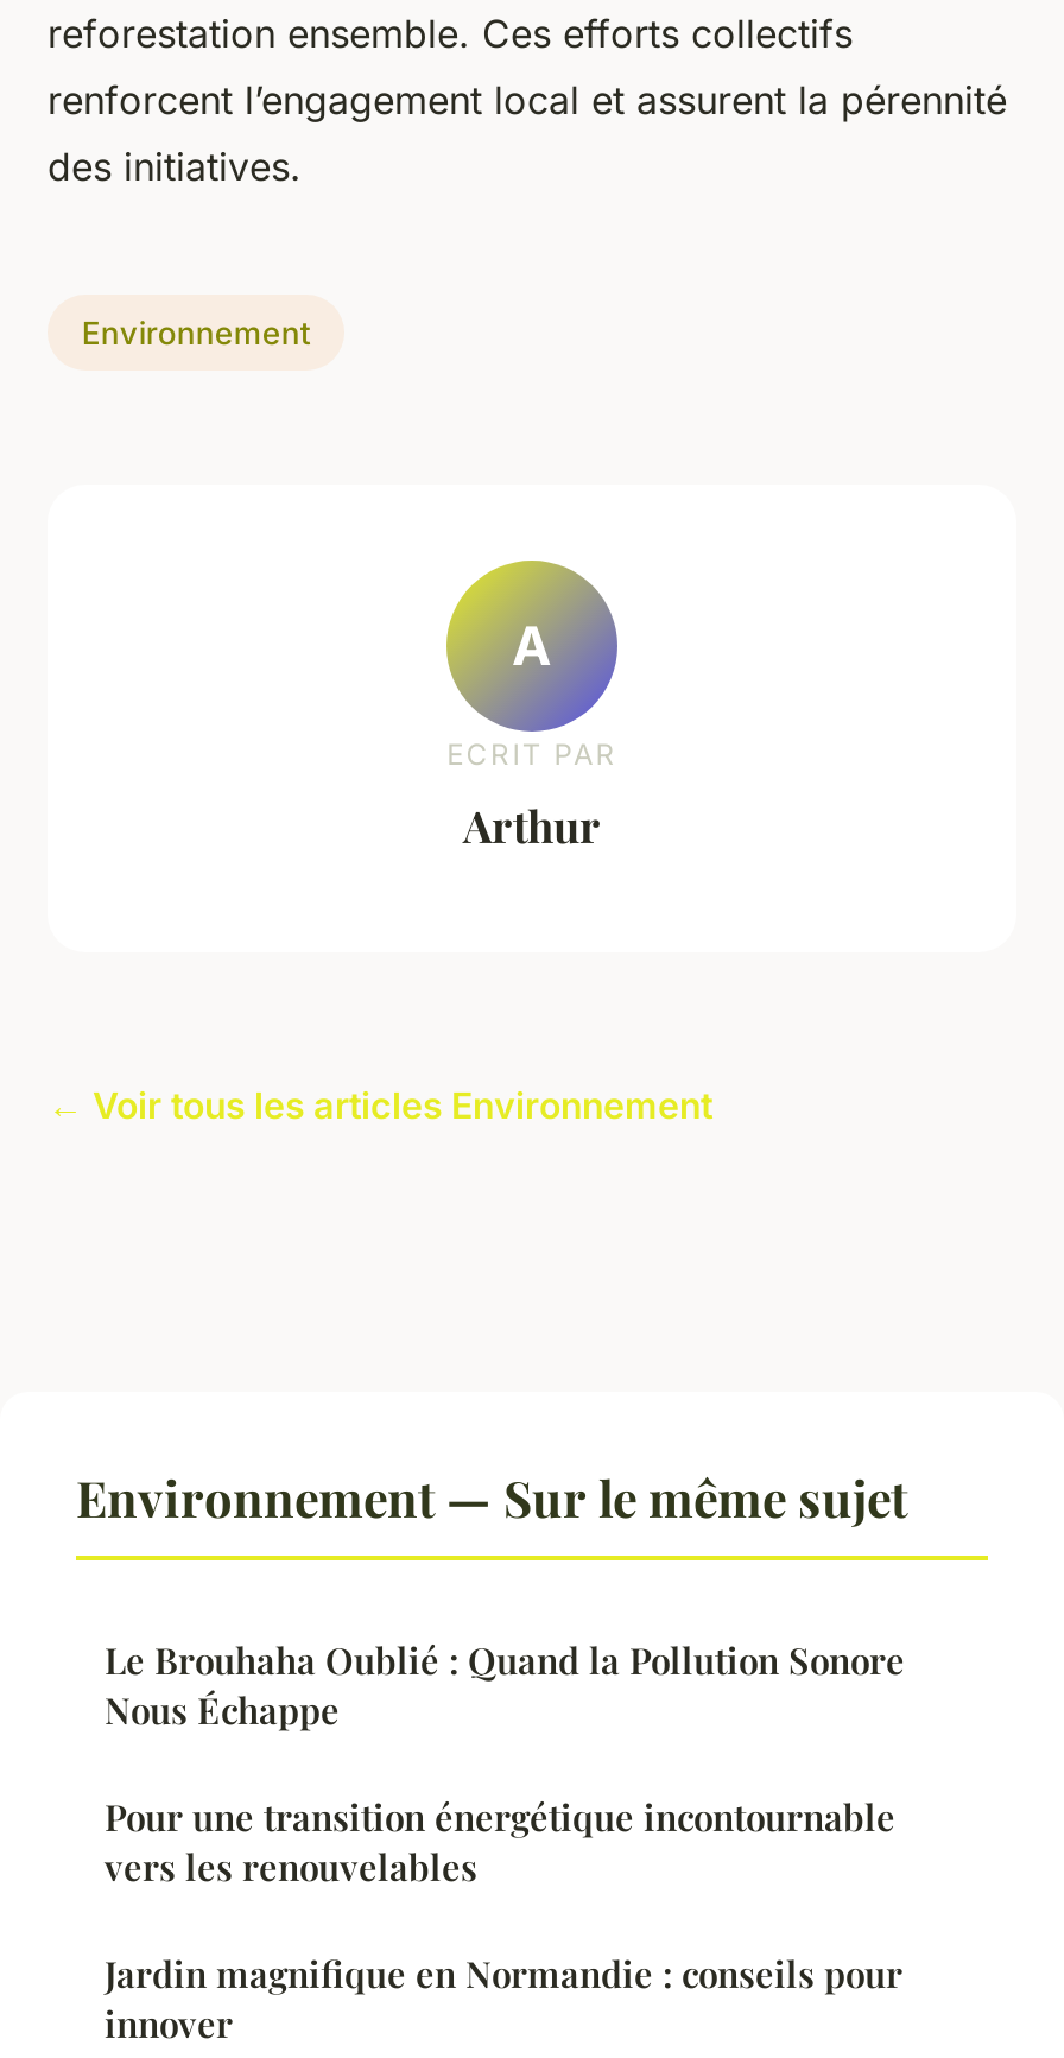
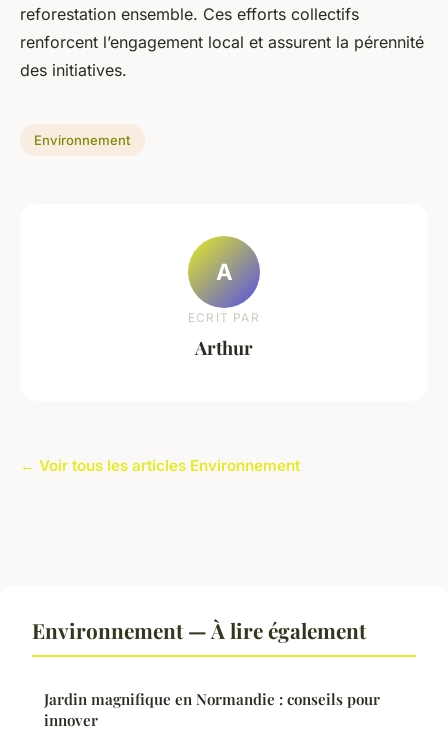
[76,1463,907,1891] Environnement — Sur le même sujet | Le Brouhaha Oublié : Quand la Pollution Sonore | Nous Échappe | Pour une transition énergétique incontournable | vers les renouvelables -> [32,616,366,644] Environnement — À lire également

